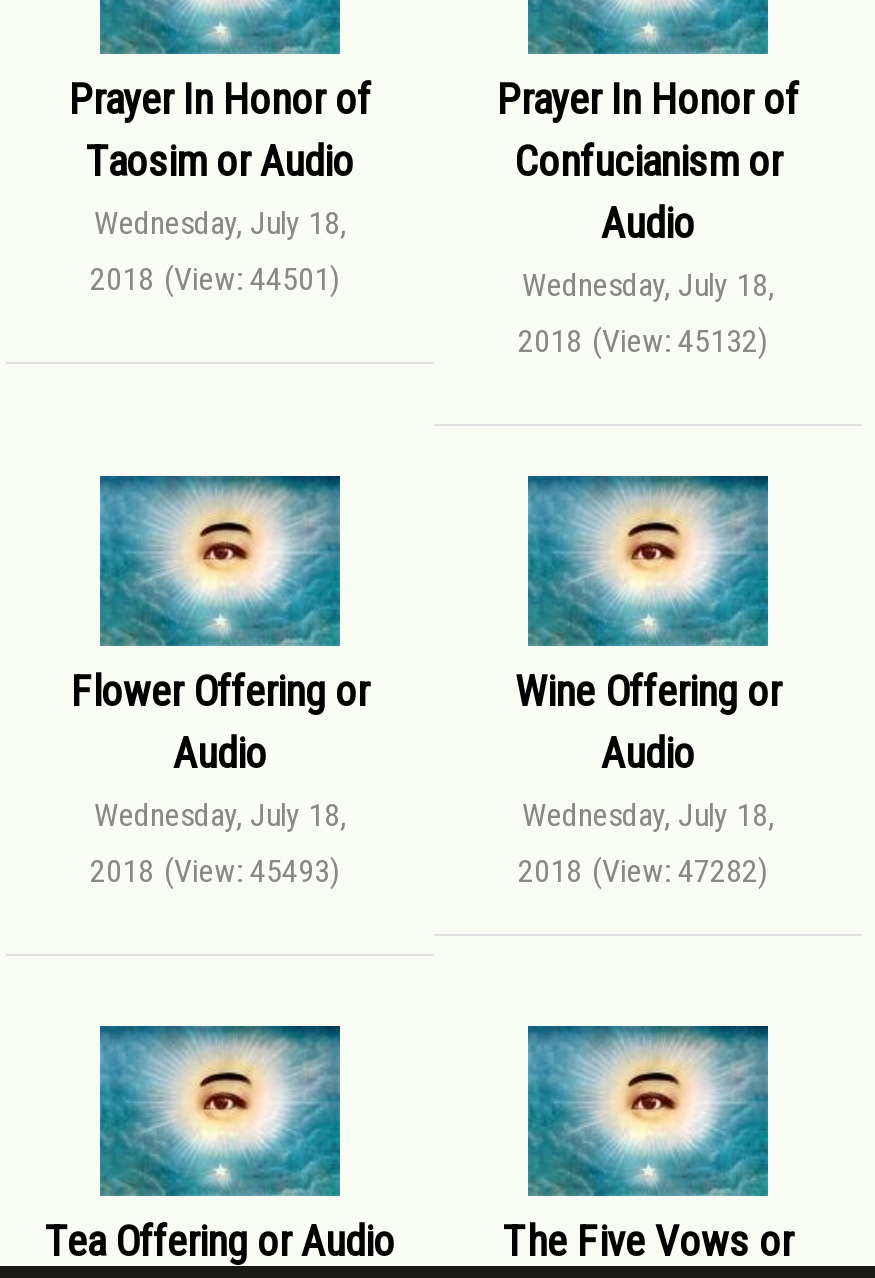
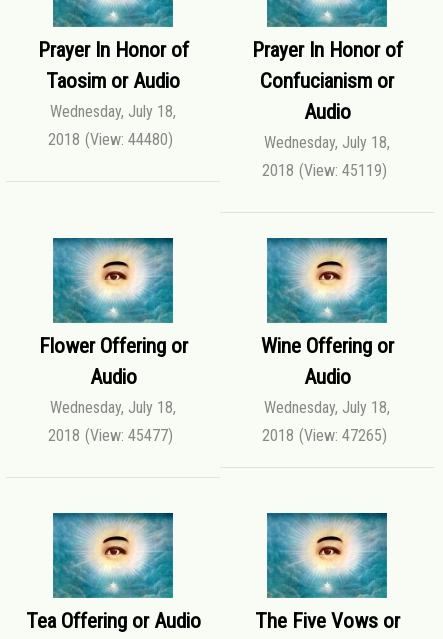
[90,261,340,299] 2018 (View: 44501) -> [48,130,173,149] 2018 (View: 44480)
[518,323,768,361] 2018 (View: 45132) -> [262,161,387,180] 2018 (View: 45119)
[90,853,340,891] 2018 (View: 45493) -> [48,426,173,445] 2018 (View: 45477)
[518,853,768,891] 2018 (View: 47282) -> [262,426,387,445] 2018 (View: 47265)

